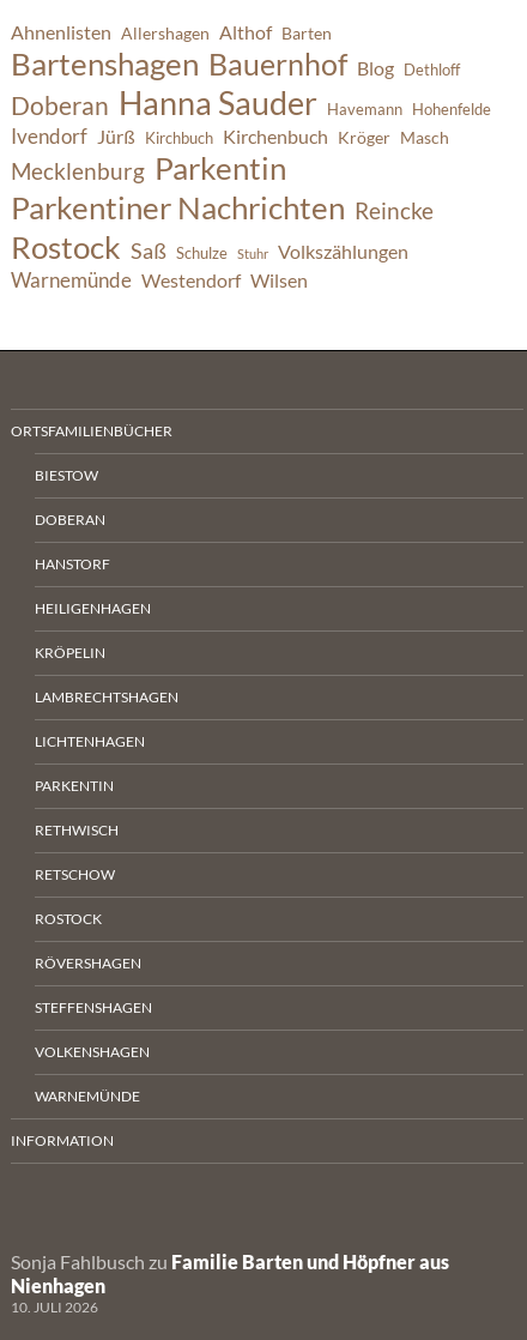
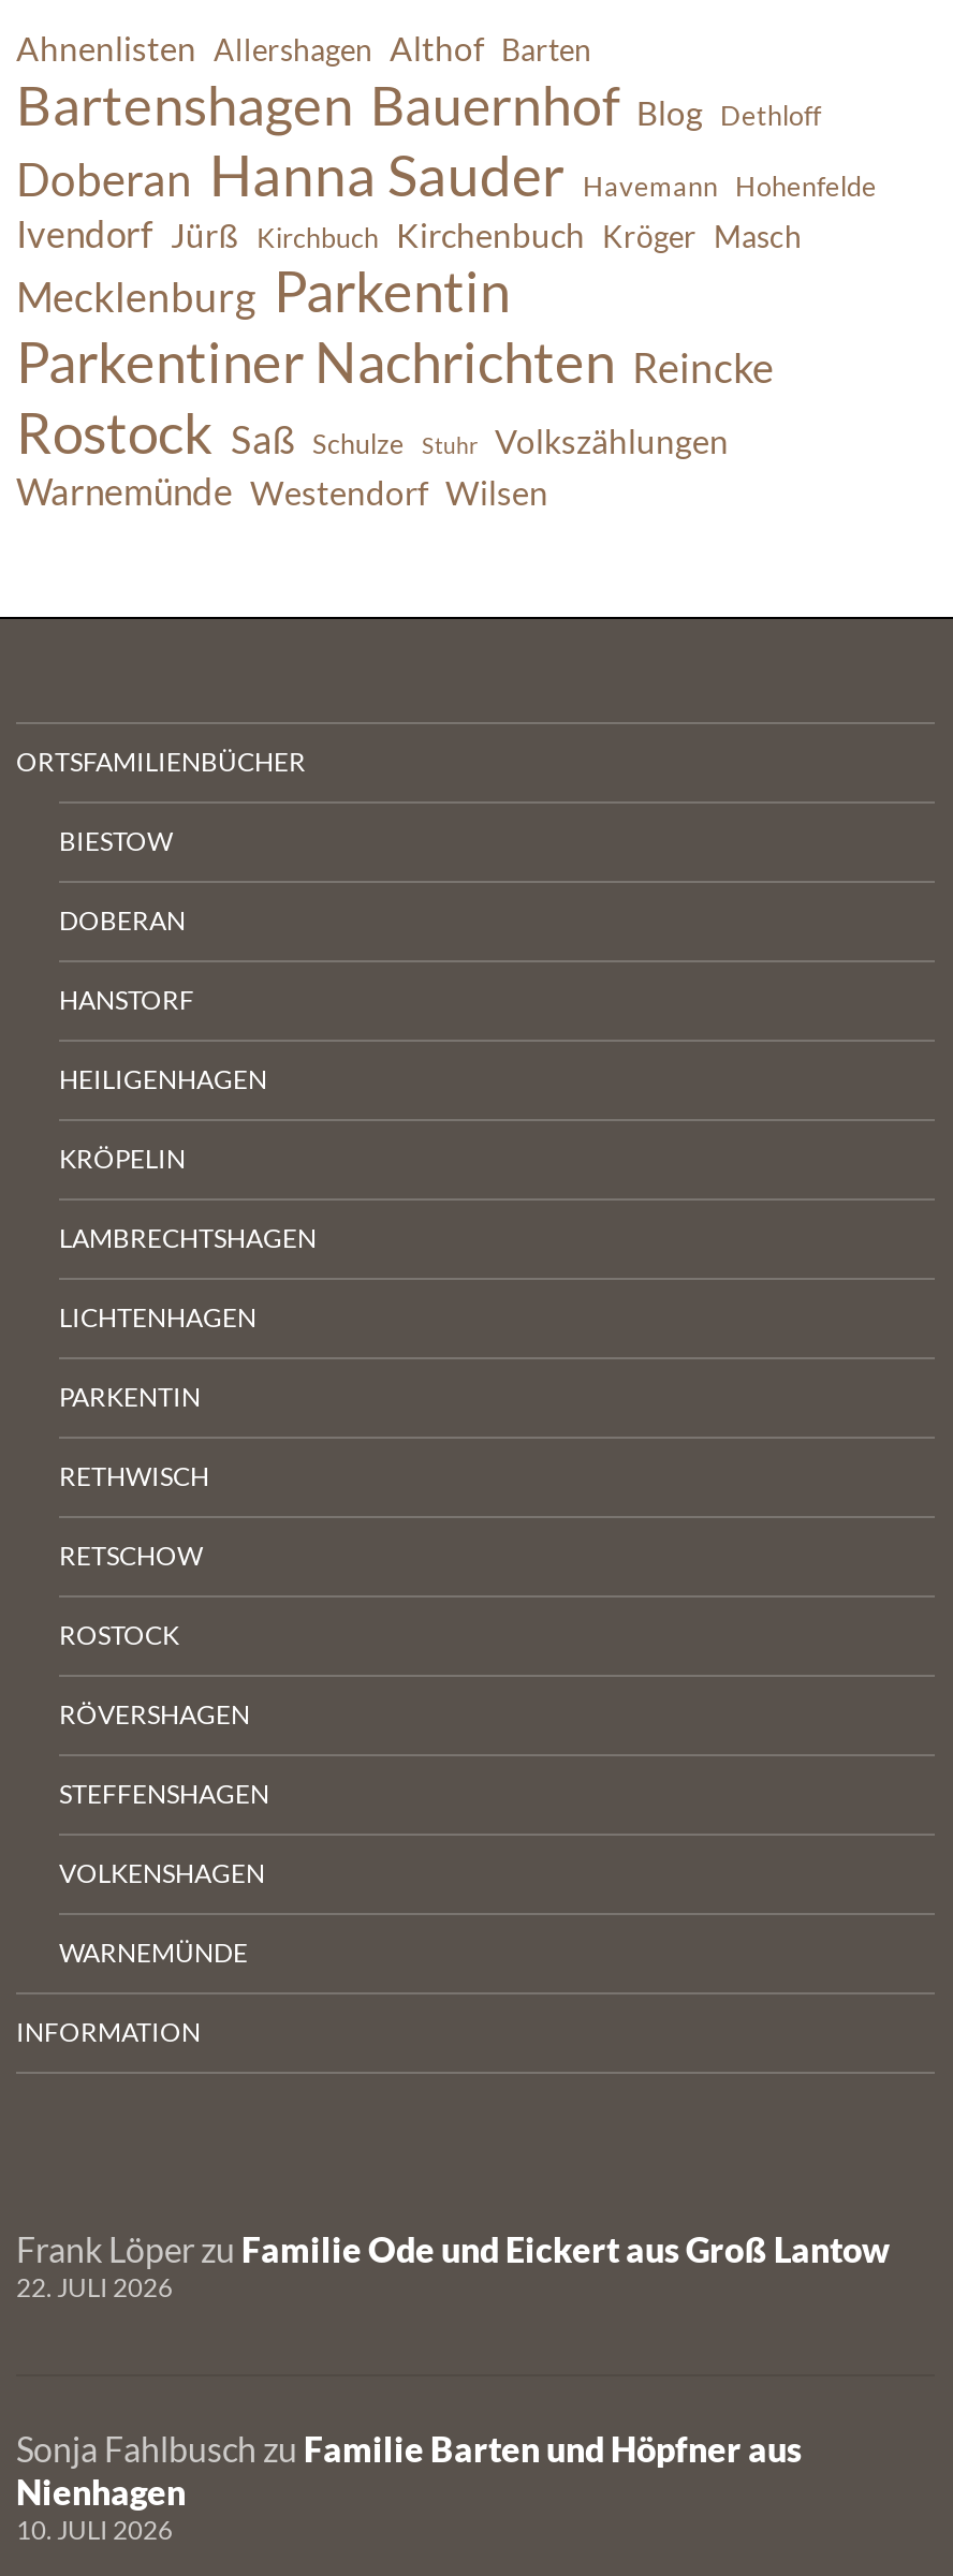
none -> [16,2228,890,2303] Frank Löper zu Familie Ode und Eickert aus Groß Lantow | 22. JULI 2026

